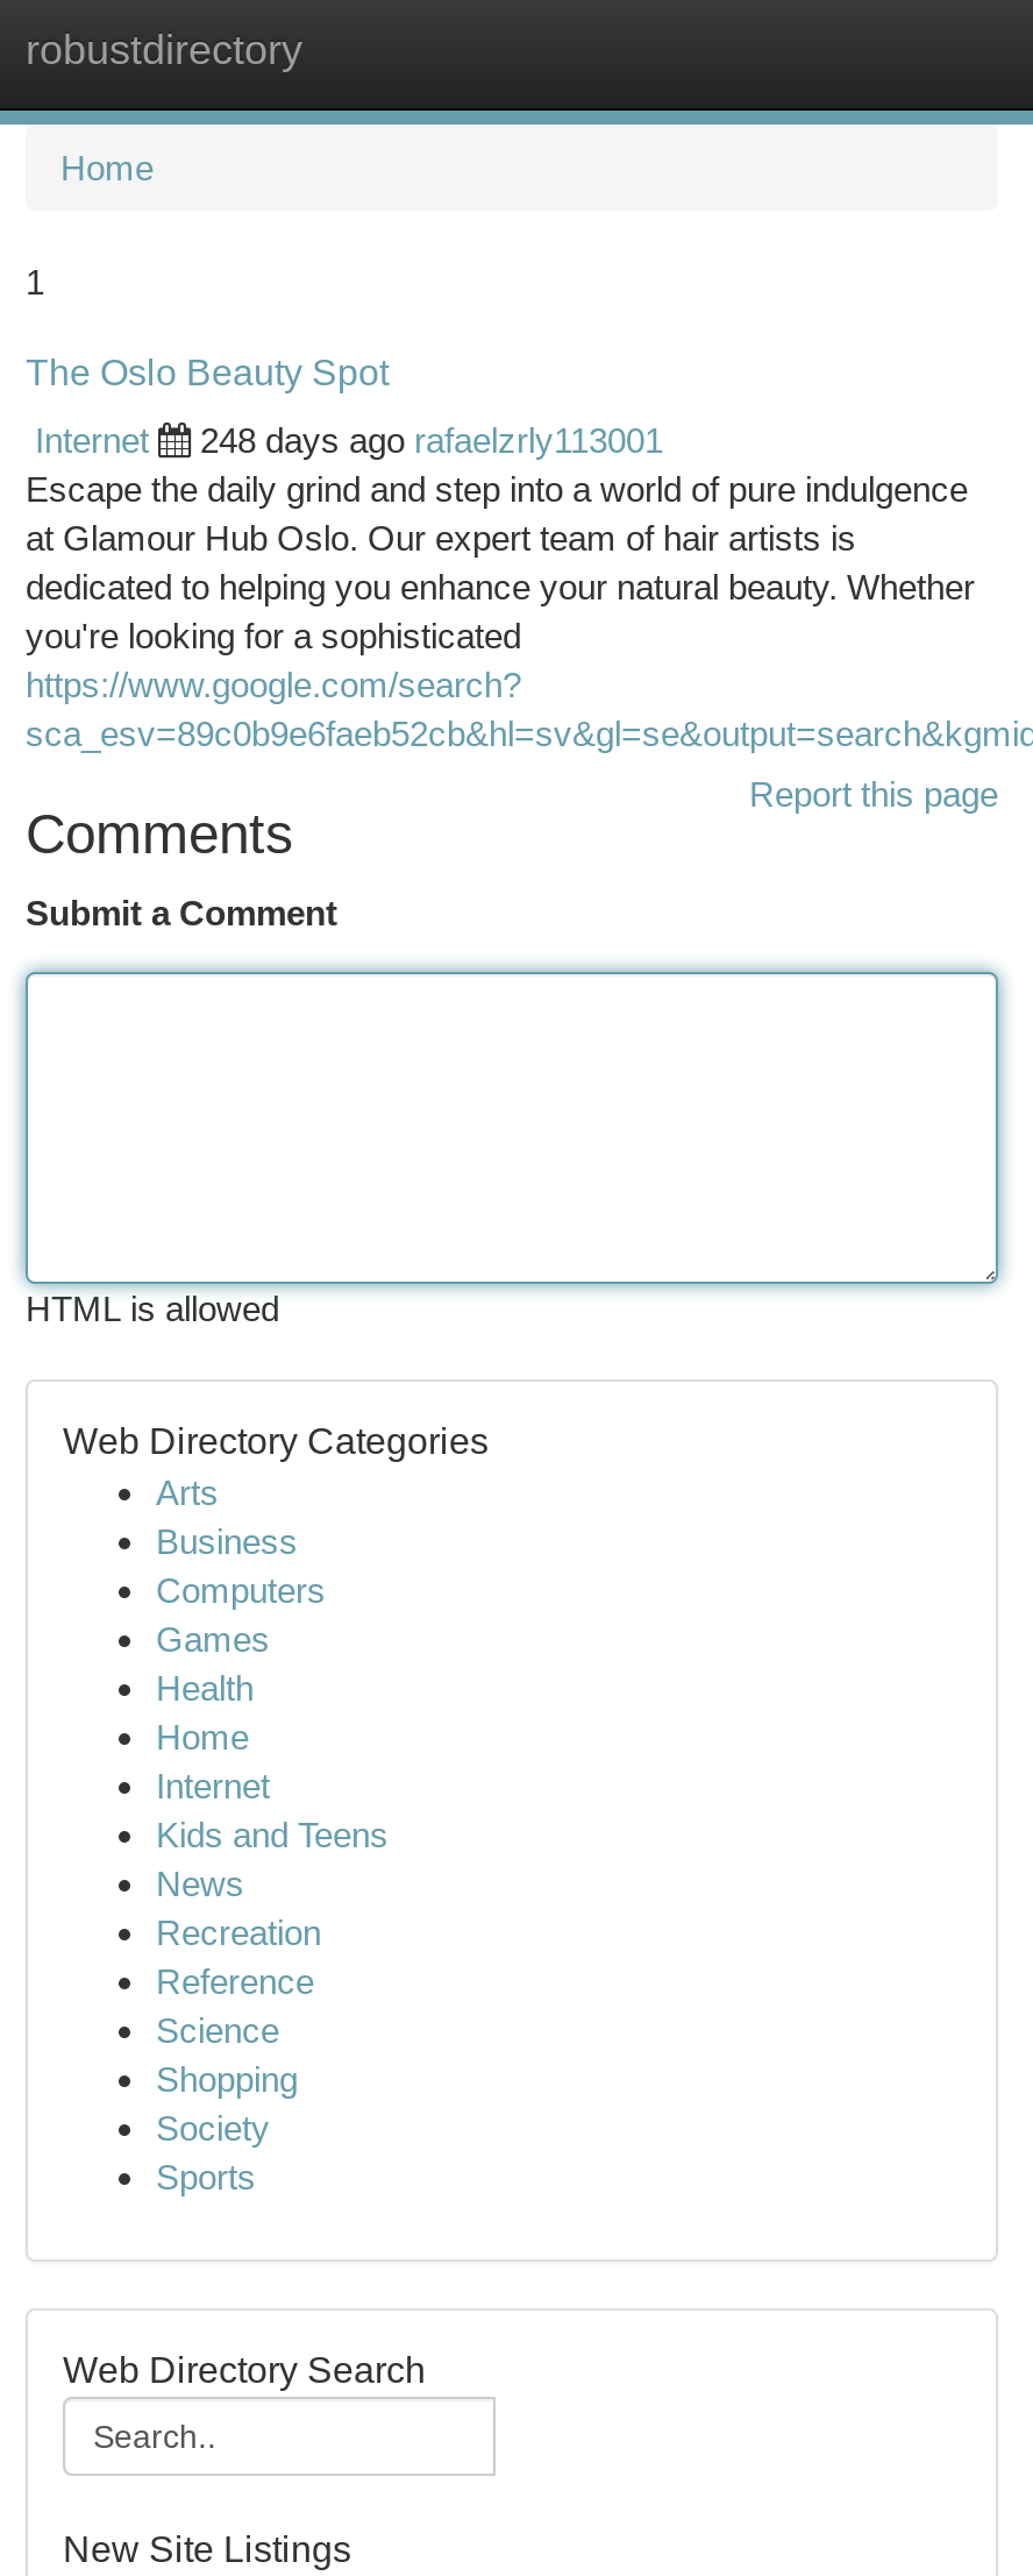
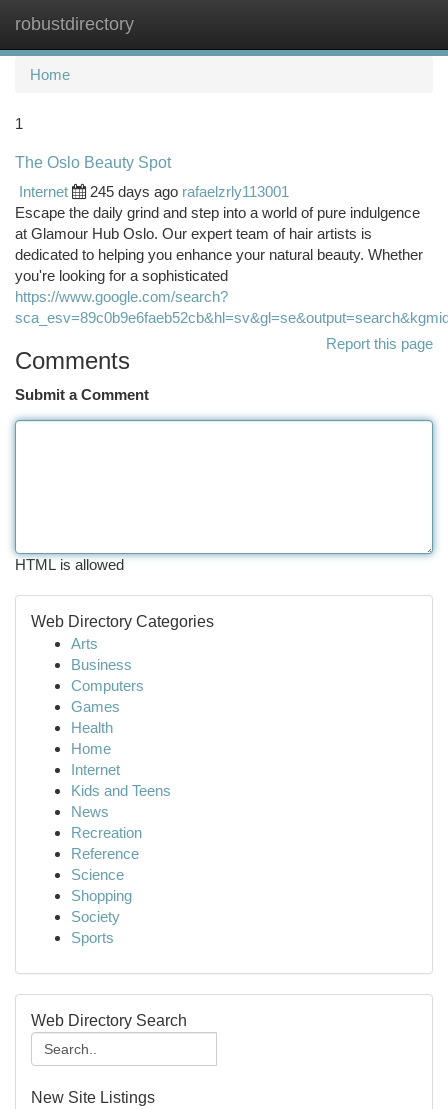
[200,420,663,460] 248 days ago rafaelzrly113001 -> [90,183,289,200] 245 days ago rafaelzrly113001

